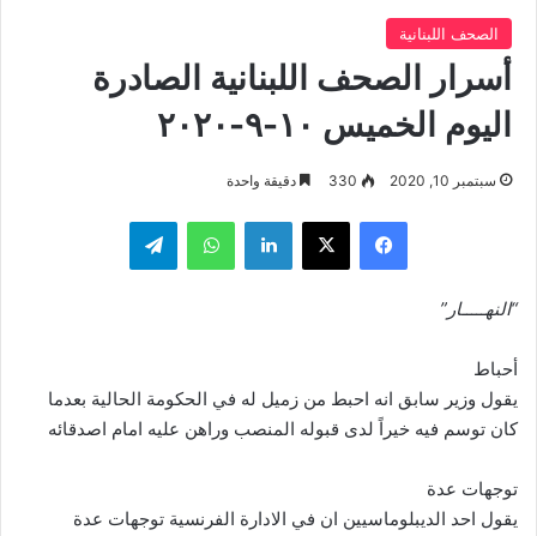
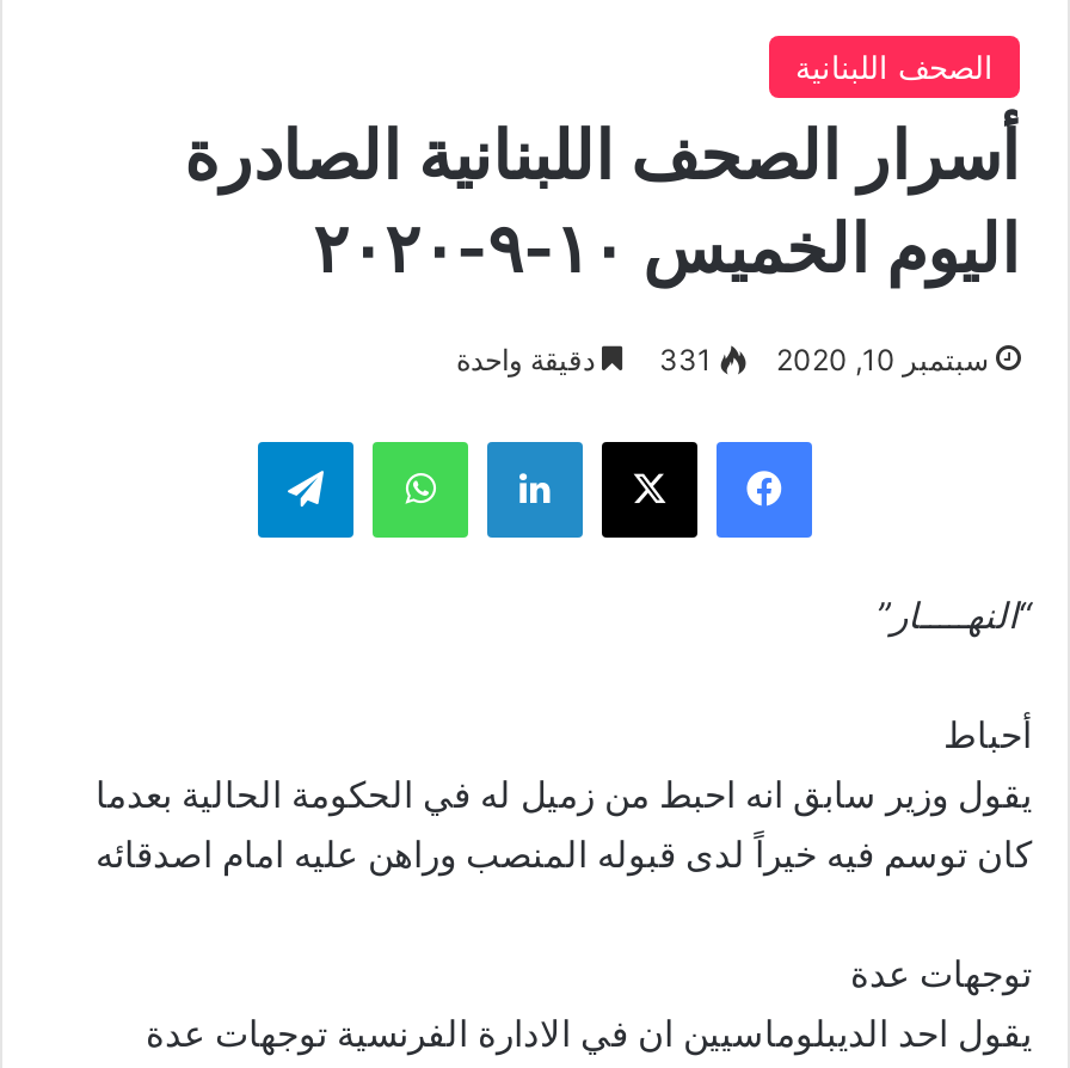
[227,172,357,190] 330 دقيقة واحدة -> [456,342,712,378] 331 دقيقة واحدة

